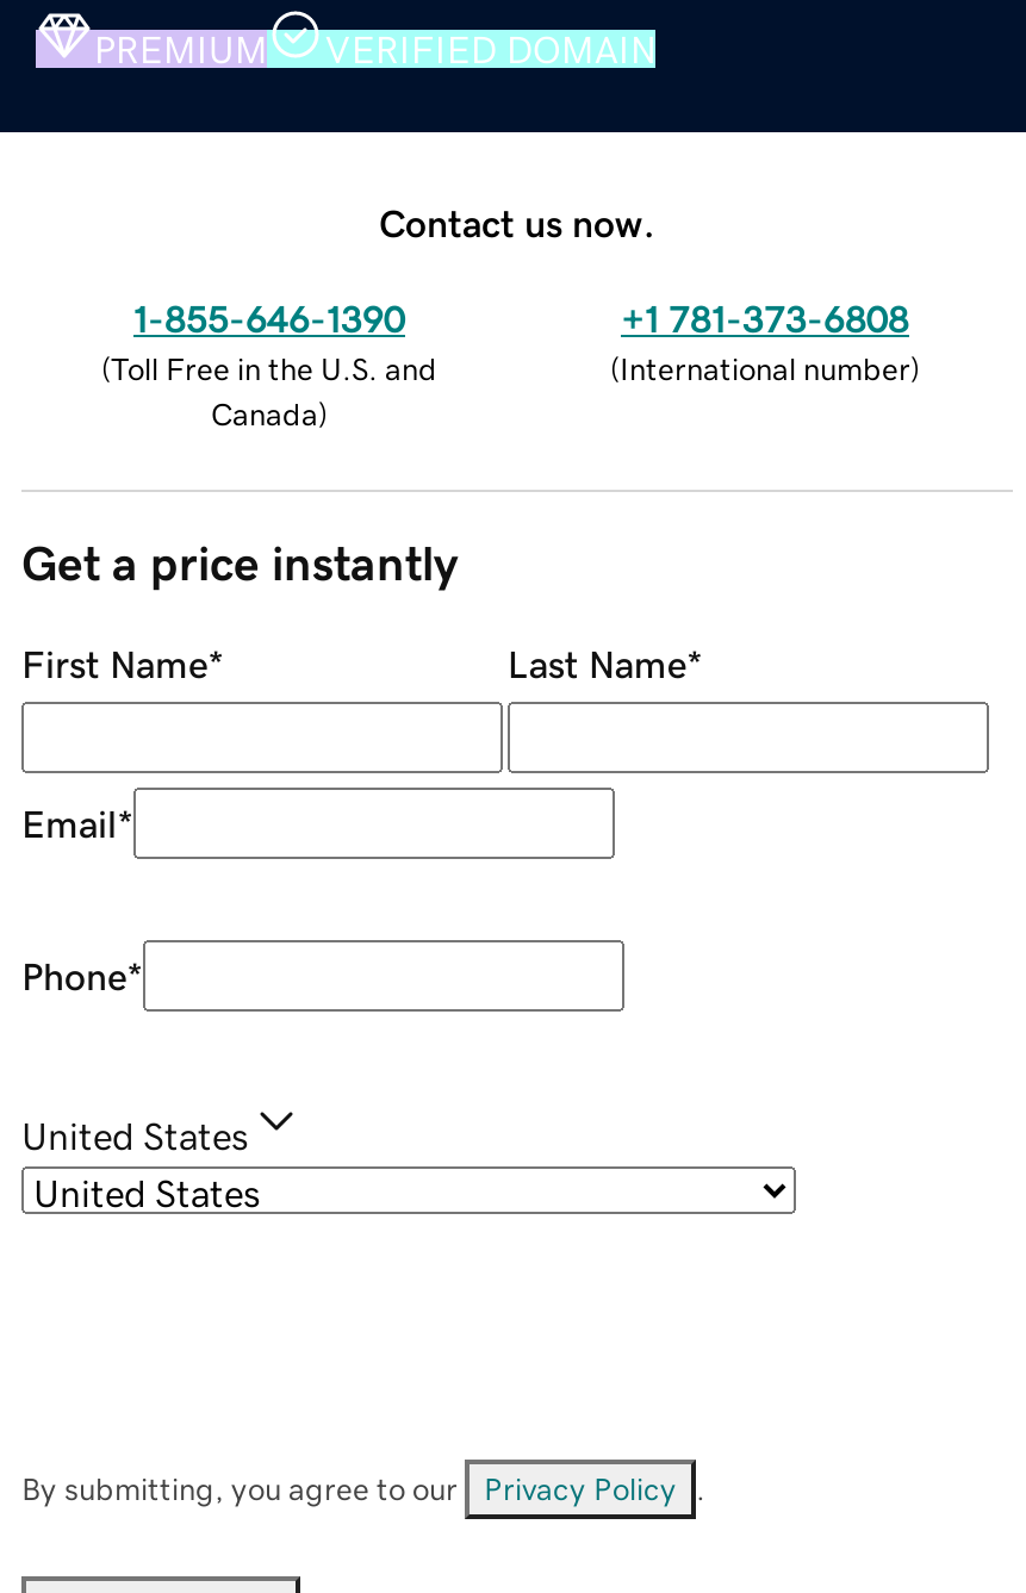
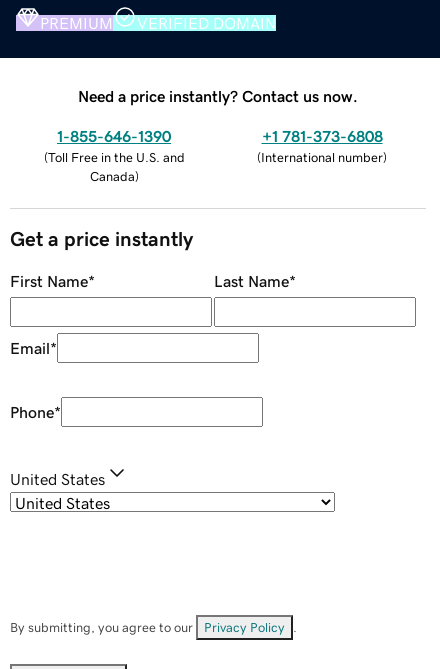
[379,203,655,241] Contact us now. -> [78,88,358,104] Need a price instantly? Contact us now.

